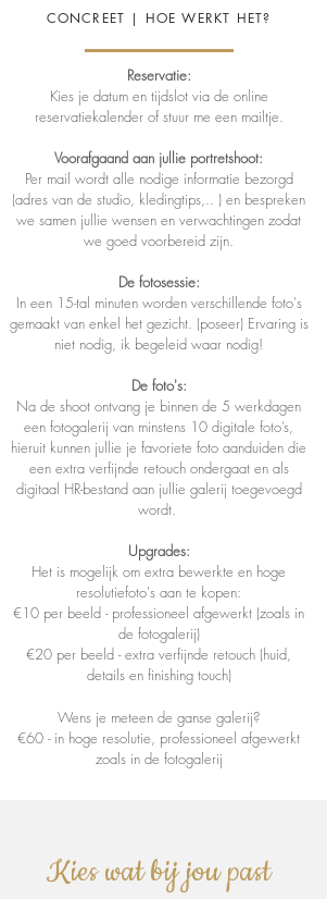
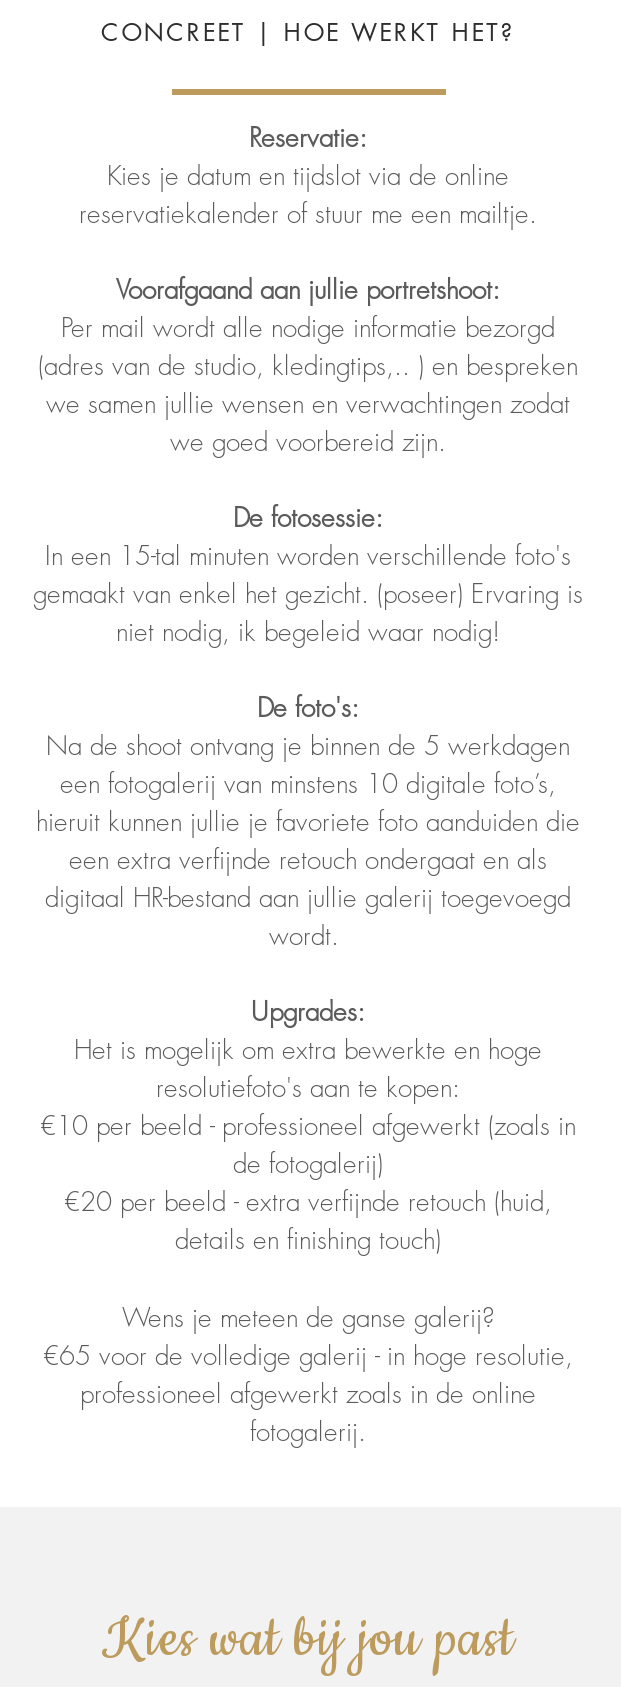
[17,728,300,768] €60 - in hoge resolutie, professioneel afgewerkt | zoals in de fotogalerij -> [43,1336,573,1448] €65 voor de volledige galerij - in hoge resolutie, | professioneel afgewerkt zoals in de online | fotogalerij.

